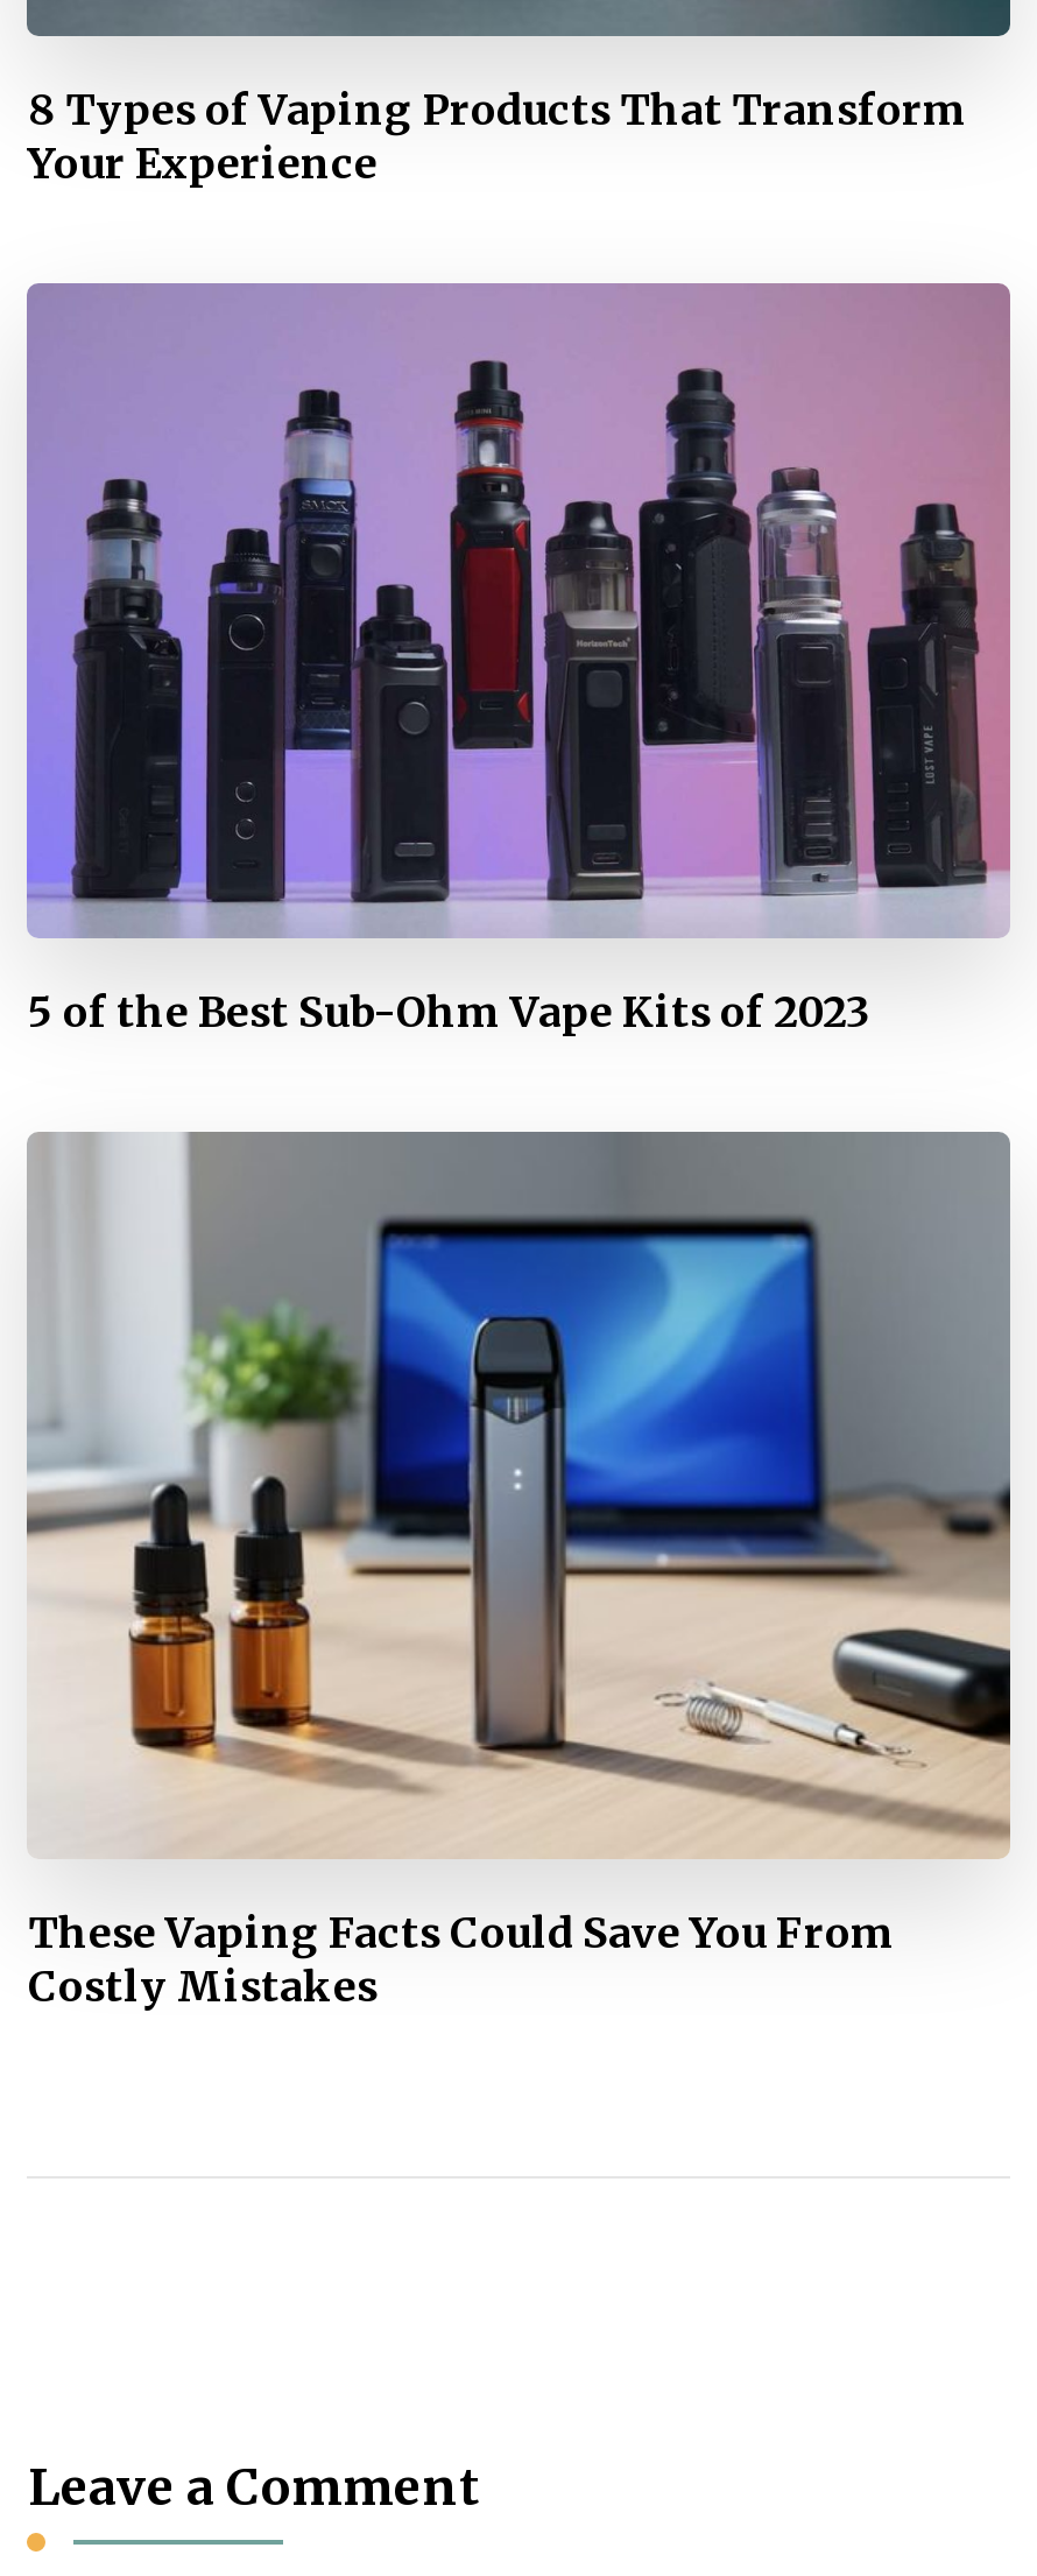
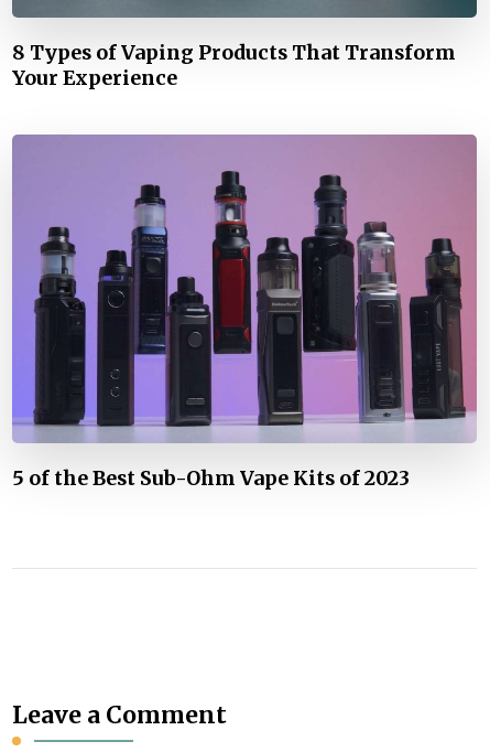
[24,1131,1013,2013] [image] | These Vaping Facts Could Save You From | Costly Mistakes -> none

